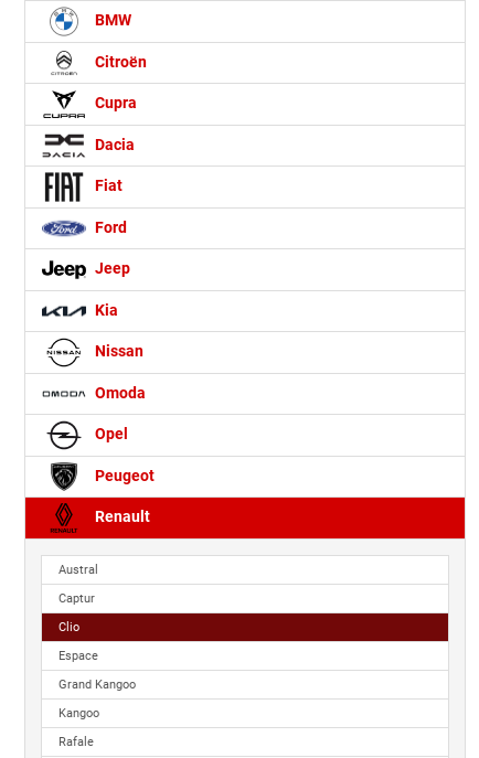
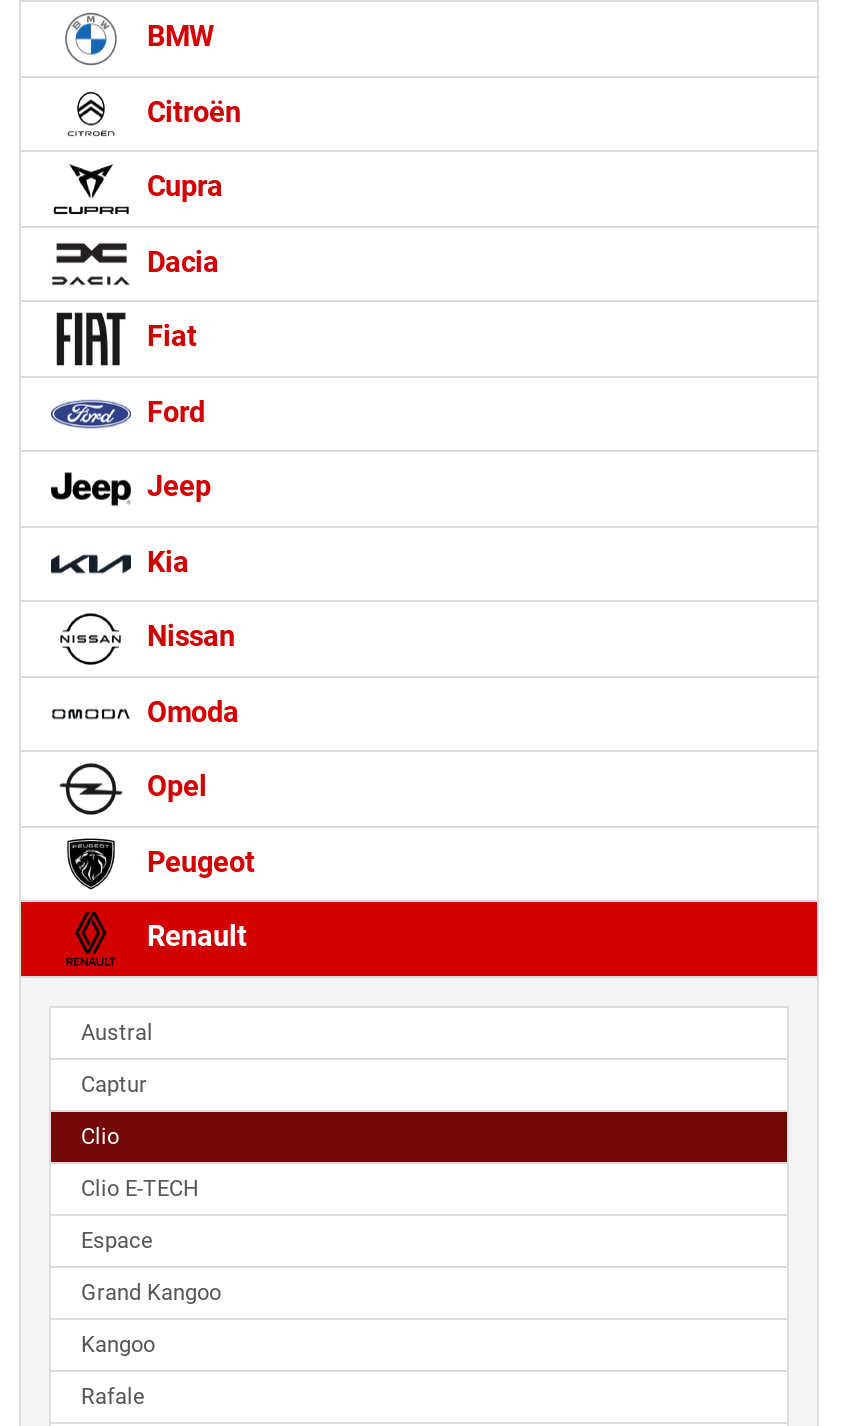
none -> [81,1175,199,1201] Clio E-TECH

